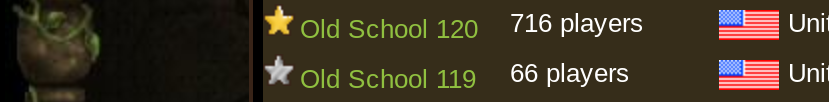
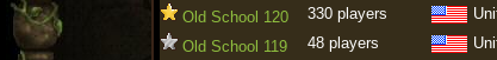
[300,8,644,44] Old School 120 716 players -> [182,5,387,26] Old School 120 330 players
[300,58,630,94] Old School 119 66 players -> [182,34,378,55] Old School 119 48 players

